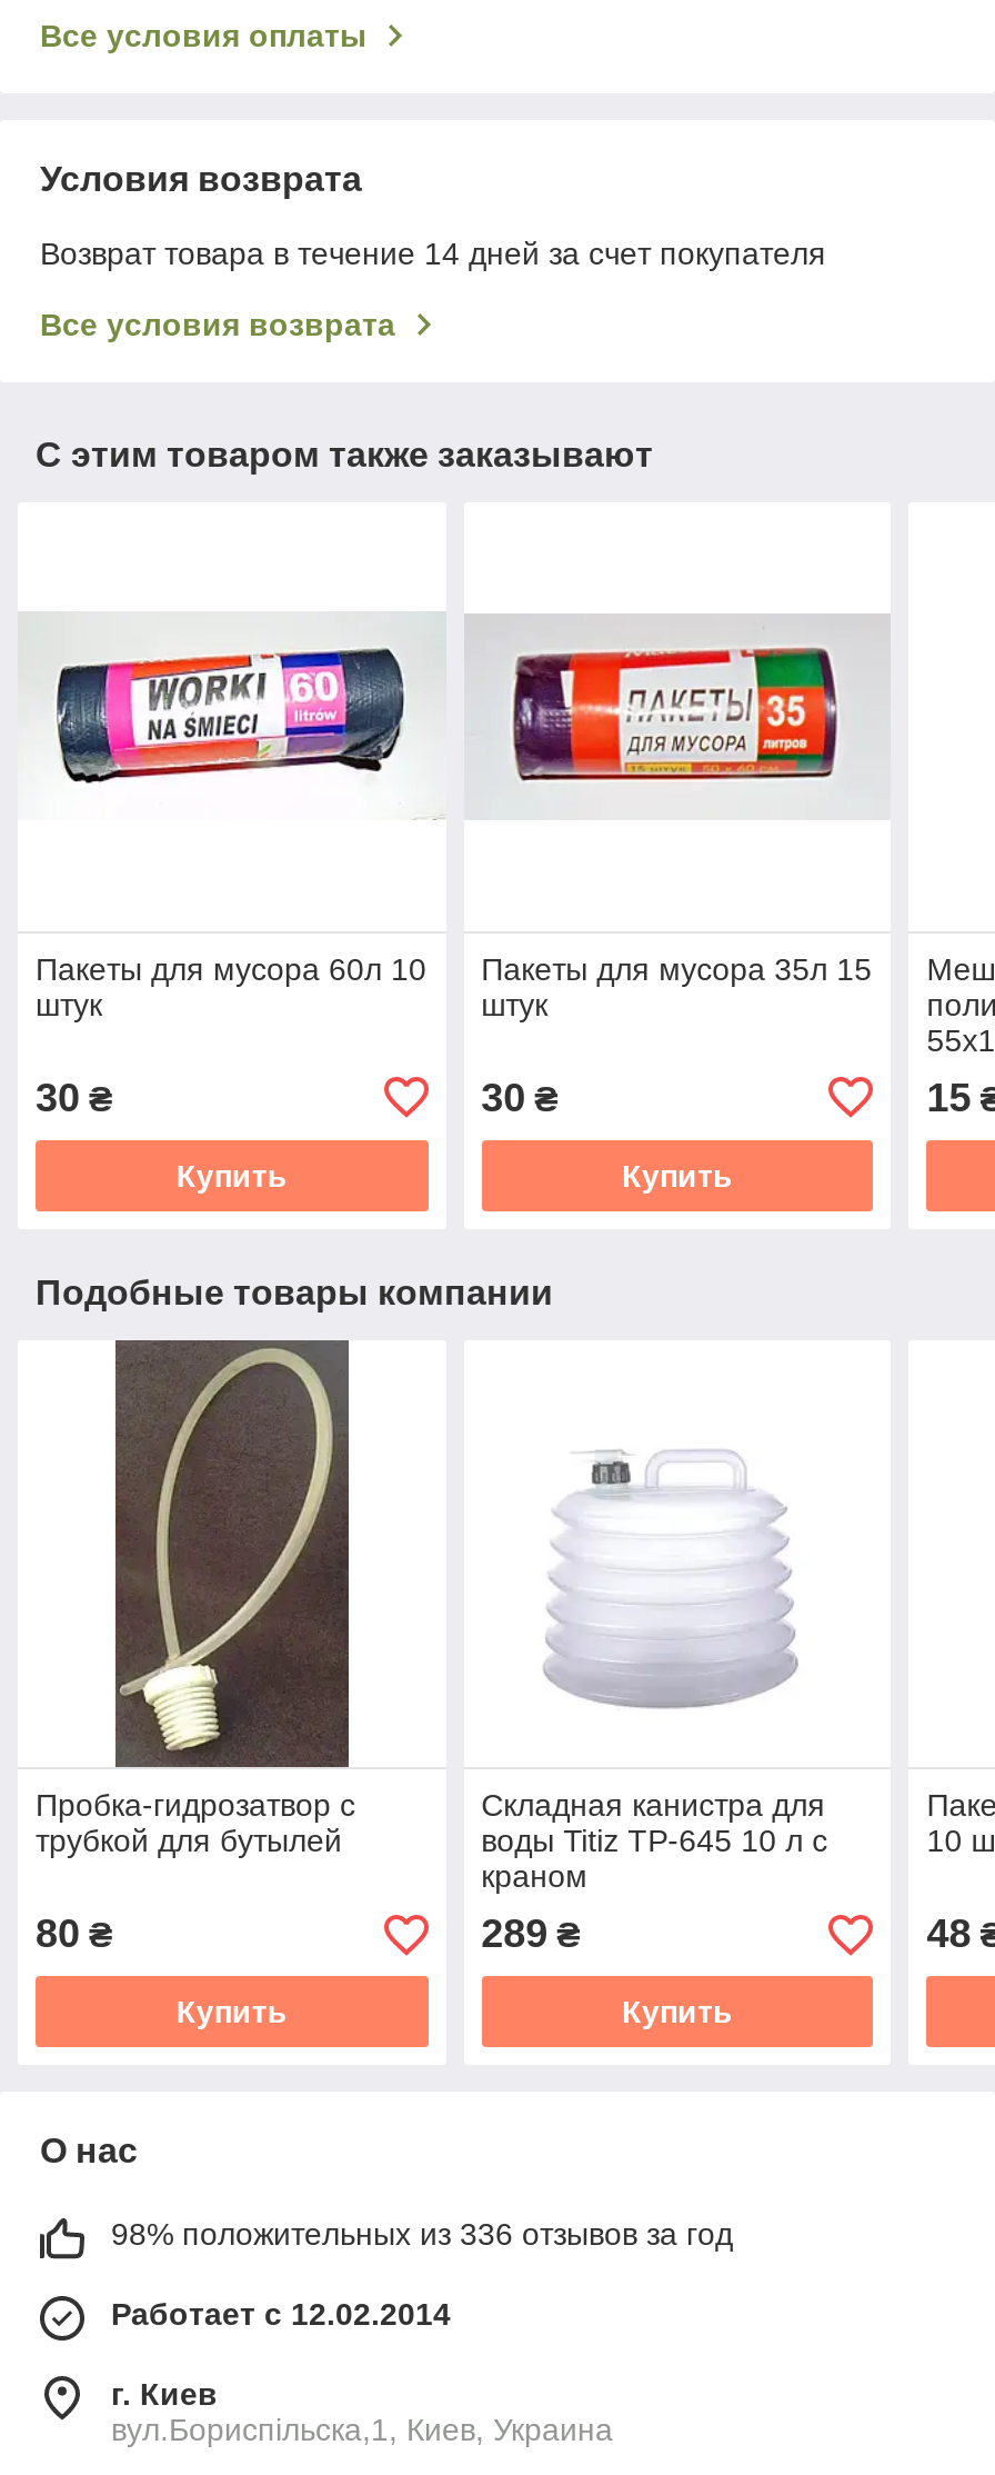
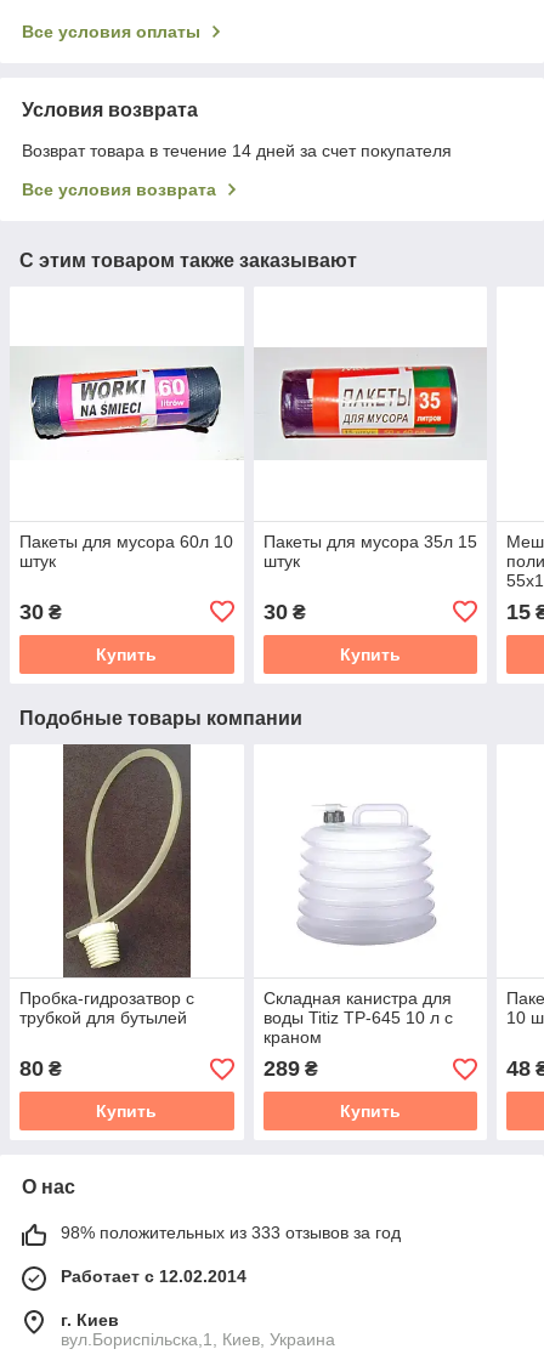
[111,2217,733,2253] 98% положительных из 336 отзывов за год -> [61,1223,401,1243] 98% положительных из 333 отзывов за год

